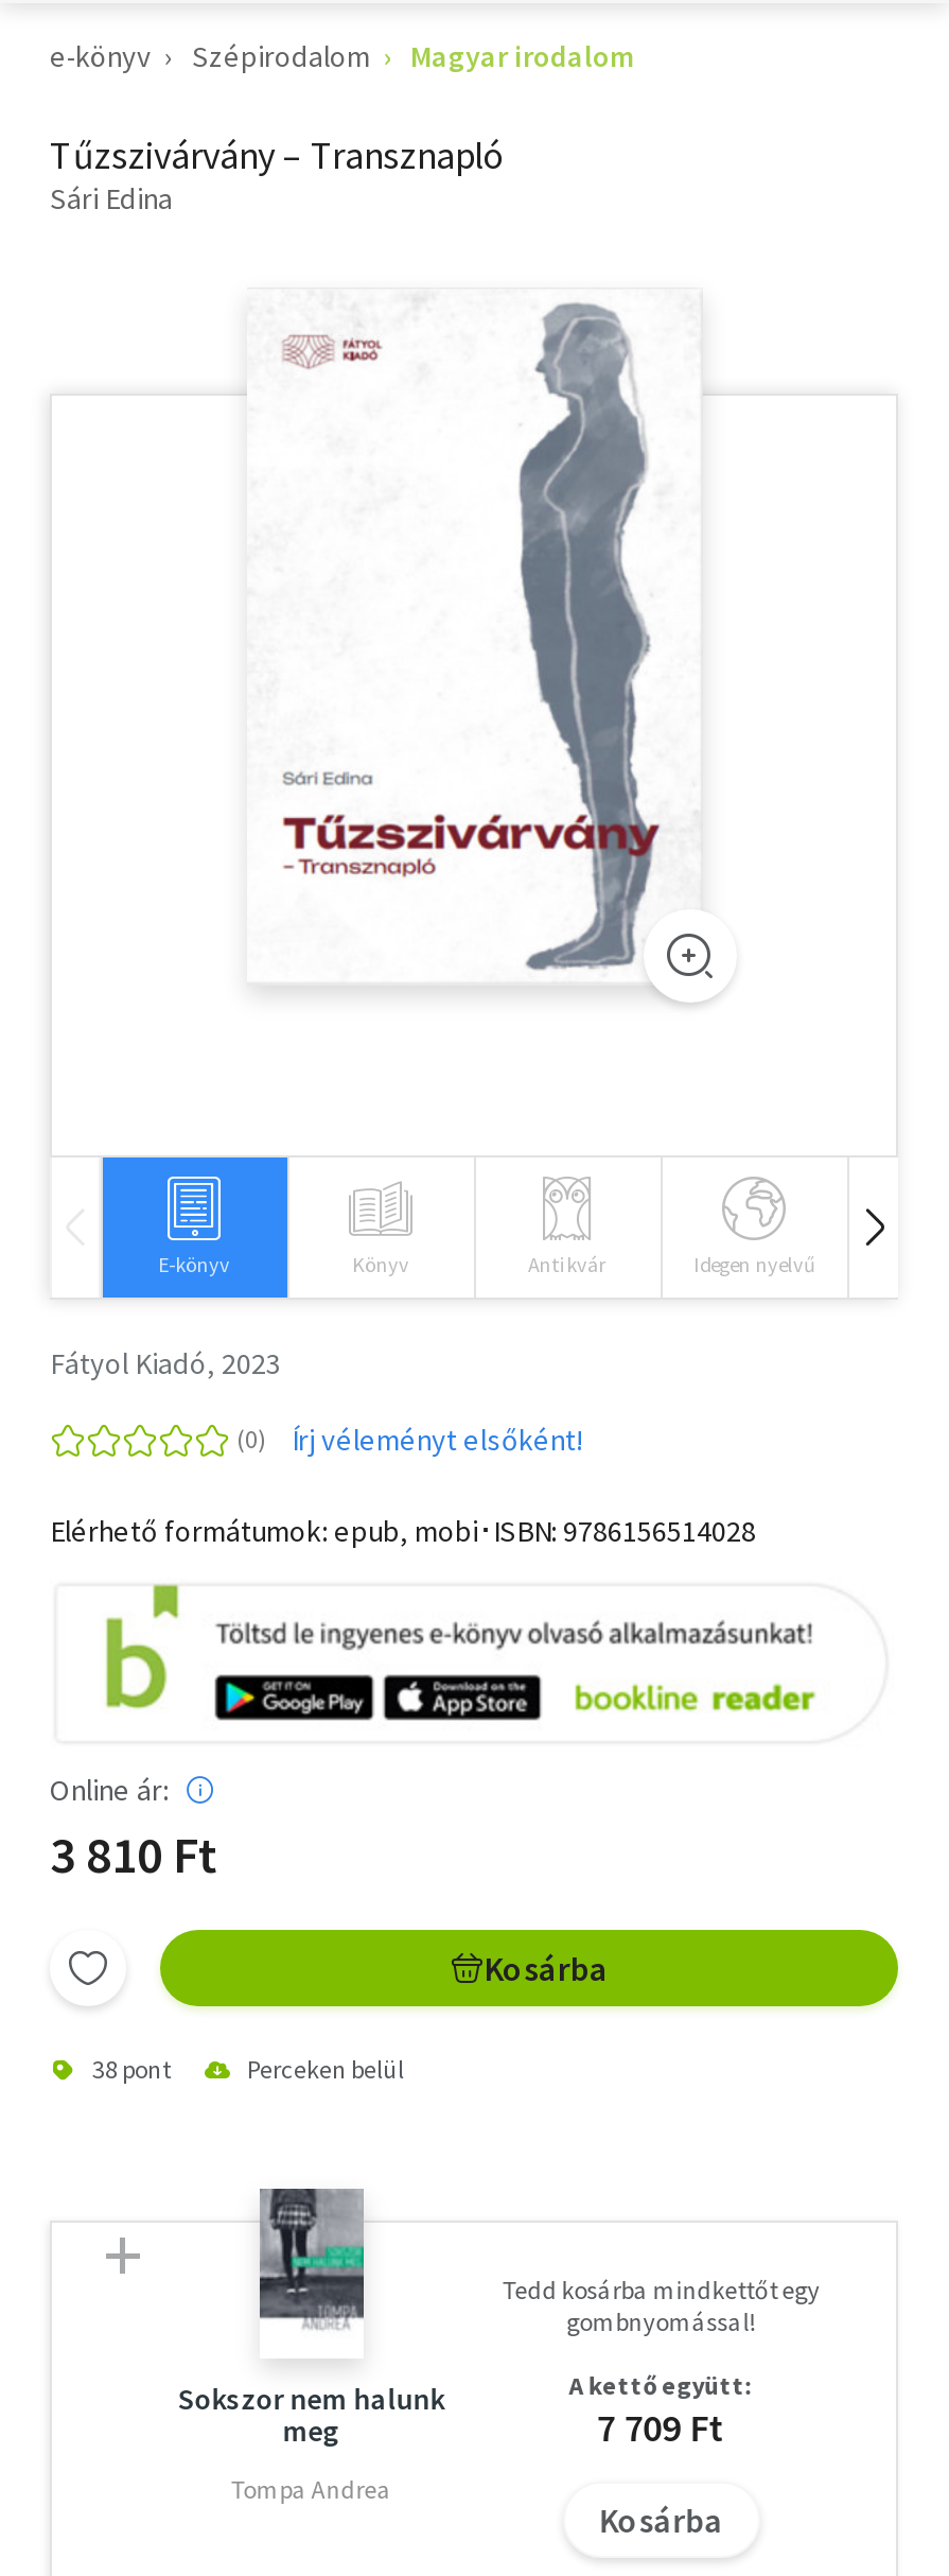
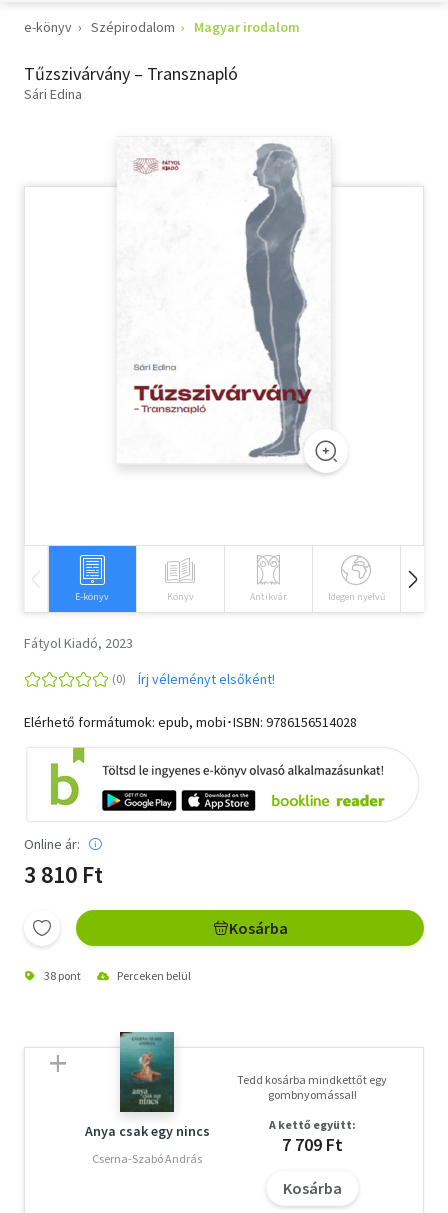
[178,2189,445,2449] [image] | Sokszor nem halunk | meg -> [85,1031,210,1140] [image] | Anya csak egy nincs
[231,2472,392,2504] Tompa Andrea -> [92,1151,202,1166] Cserna-Szabó András

